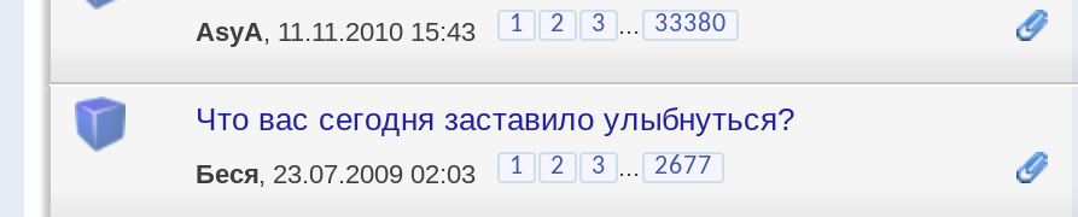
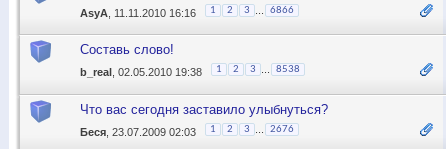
[196,16,476,45] AsyA, 11.11.2010 15:43 -> [80,7,196,19] AsyA, 11.11.2010 16:16
[592,9,727,38] 3 ... 33380 -> [80,4,300,78] 3 ... 6866 | Составь слово! | b_real, 02.05.2010 19:38 | 1 | 2 | 3 ... 8538
[196,152,712,188] Беся, 23.07.2009 02:03 1 2 3 ... 2677 -> [80,123,294,138] Беся, 23.07.2009 02:03 1 2 3 ... 2676

